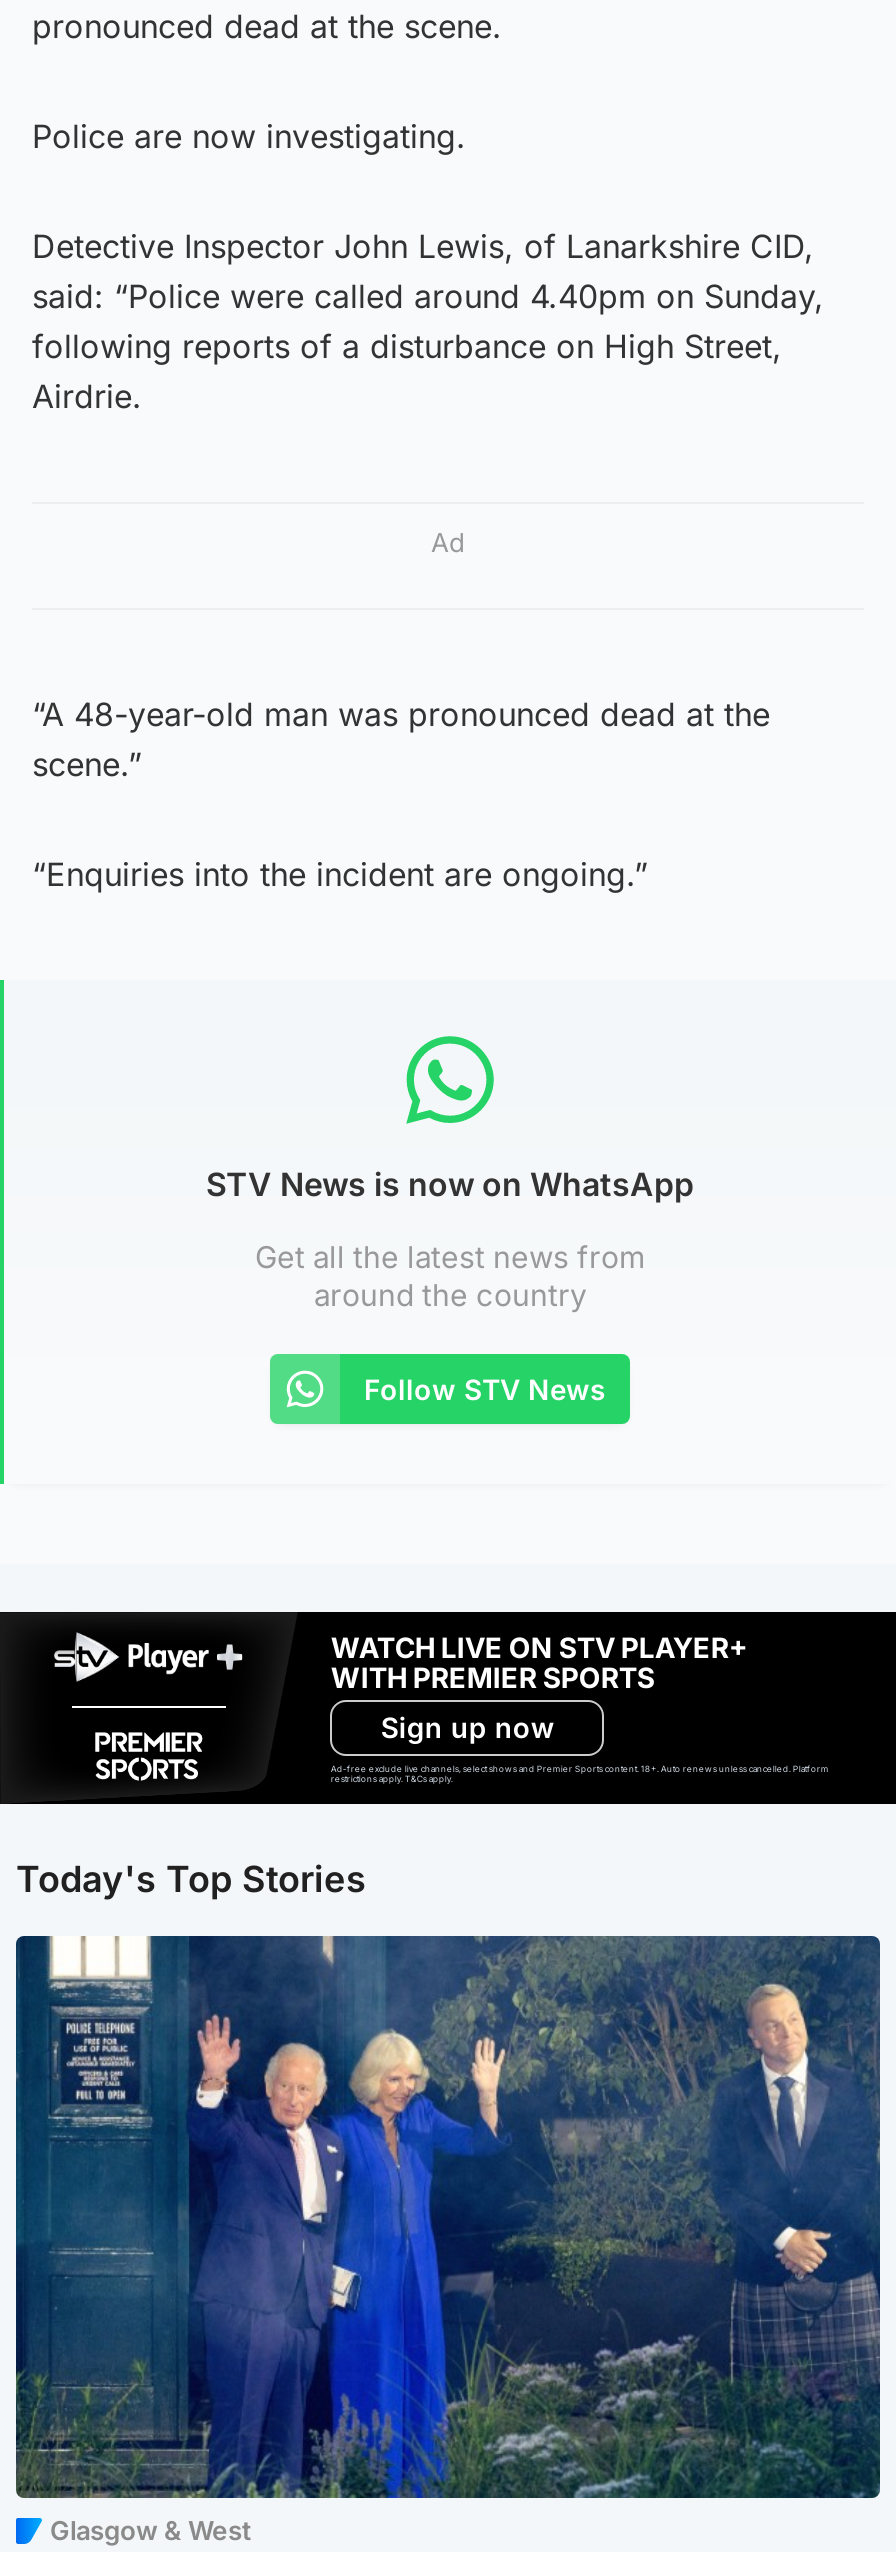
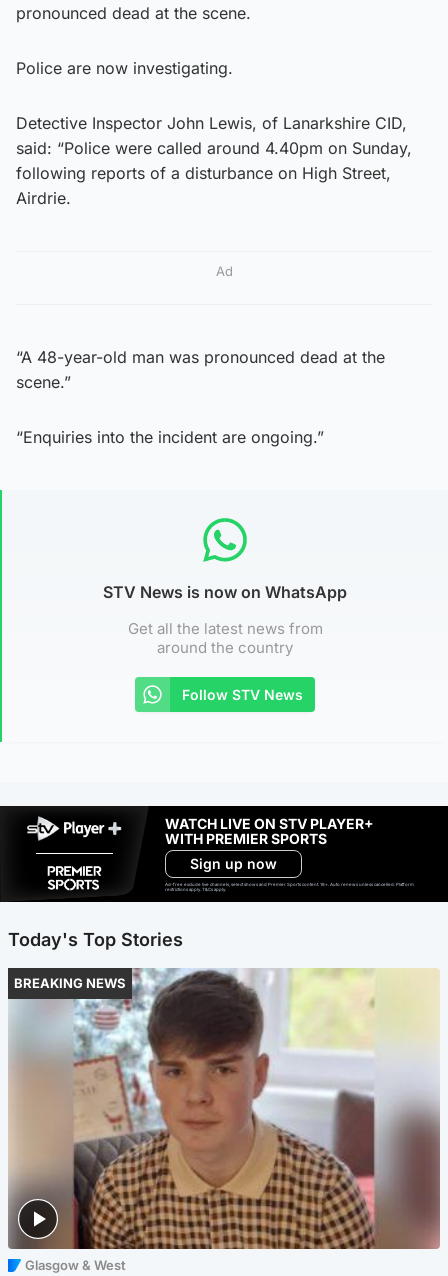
none -> [14,975,126,991] BREAKING NEWS
[14,1934,882,2500] [image] -> [8,968,441,1250] [image]

